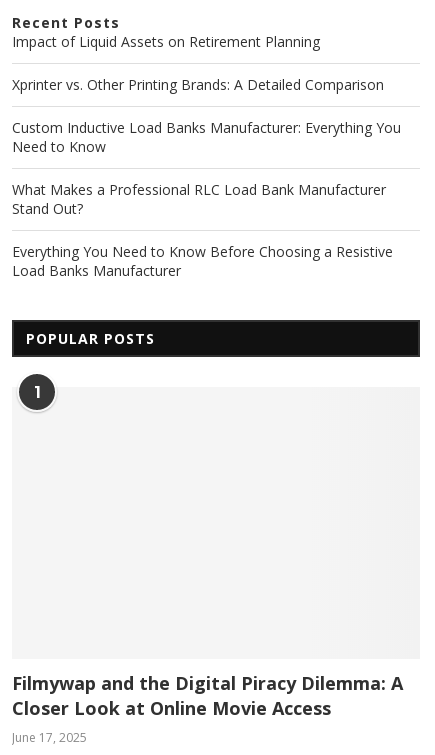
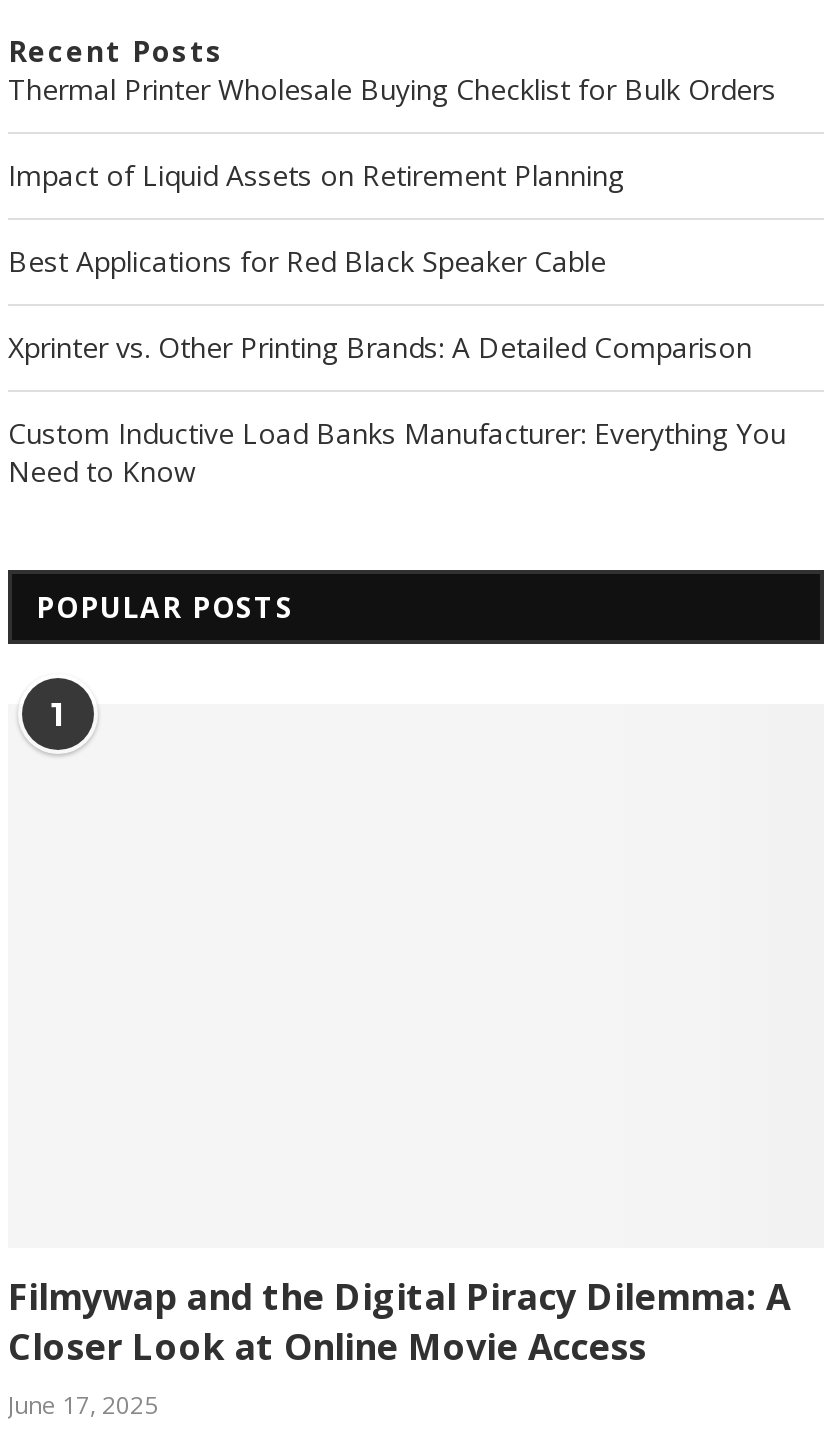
none -> [8,70,776,108] Thermal Printer Wholesale Buying Checklist for Bulk Orders
moved [12,32,320,51] -> [8,156,624,194]: Impact of Liquid Assets on Retirement Planning
none -> [8,242,606,280] Best Applications for Red Black Speaker Cable
moved [12,75,401,156] -> [8,328,786,490]: Xprinter vs. Other Printing Brands: A Detailed Comparison | Custom Inductive Load Banks Manufacturer: Everything You | Need to Know
[12,180,393,280] What Makes a Professional RLC Load Bank Manufacturer | Stand Out? | Everything You Need to Know Before Choosing a Resistive | Load Banks Manufacturer -> none

